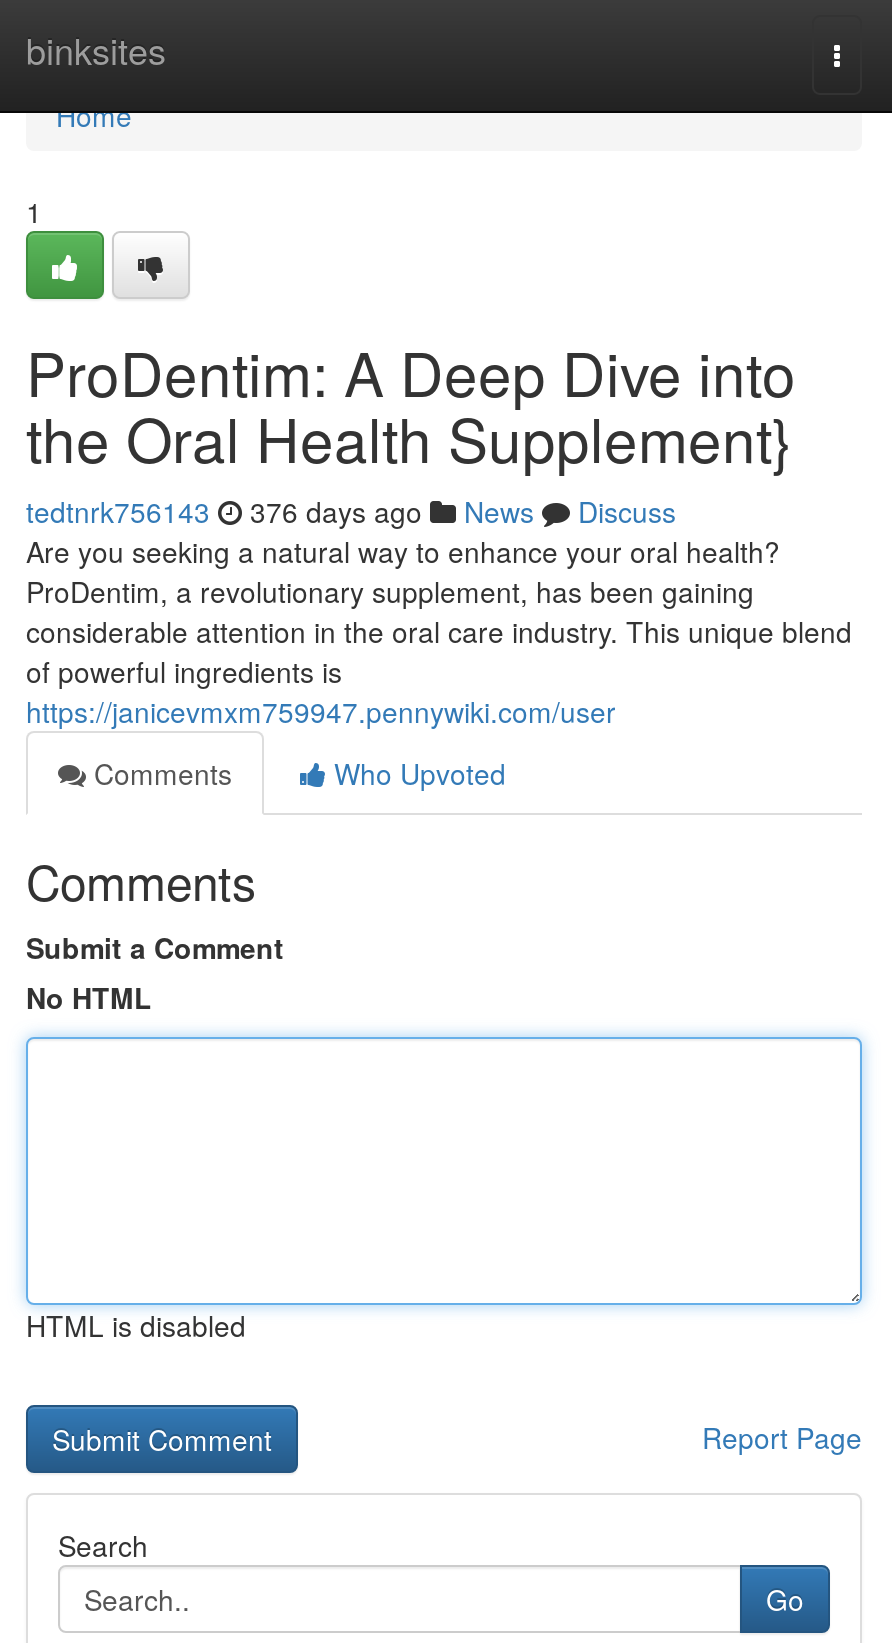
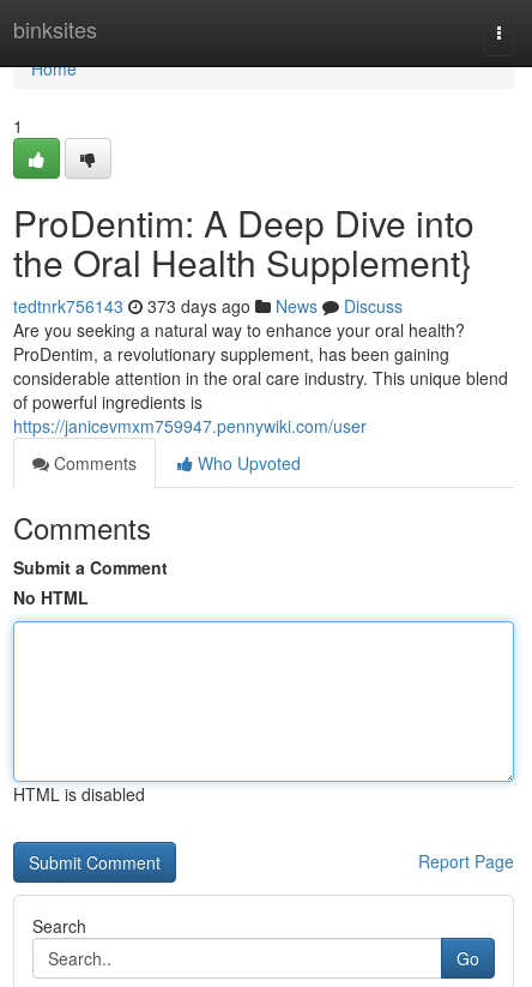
[26,491,676,531] tedtnrk756143 376 days ago News Discuss -> [13,294,403,318] tedtnrk756143 373 days ago News Discuss

